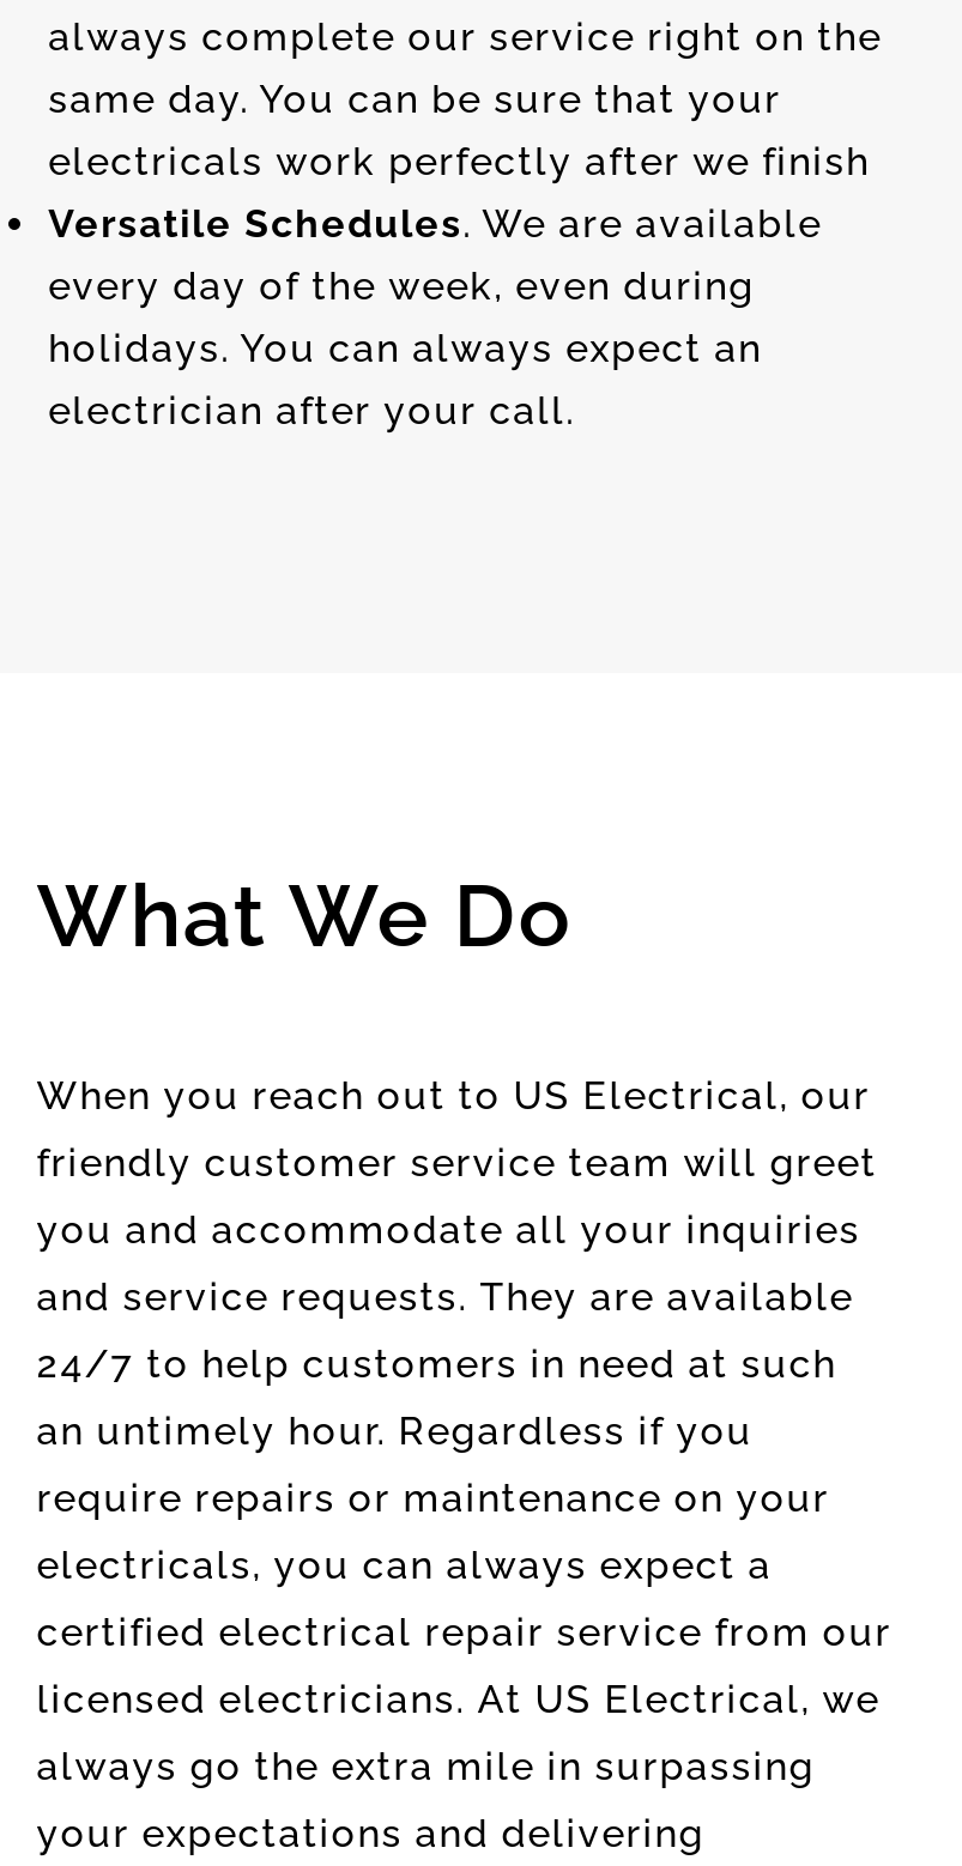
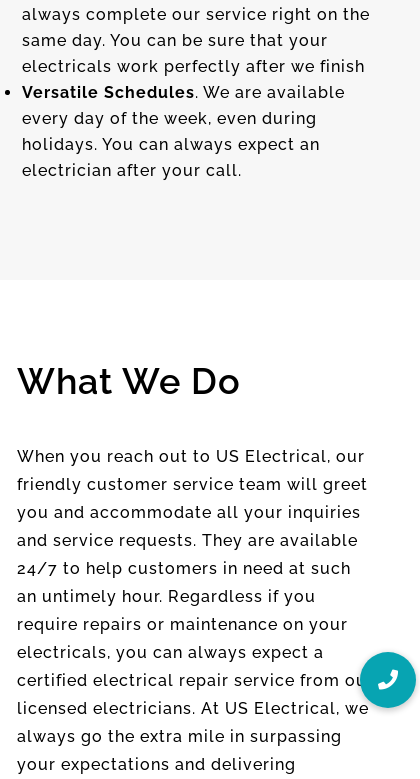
none -> [361,651,417,711] [image]

